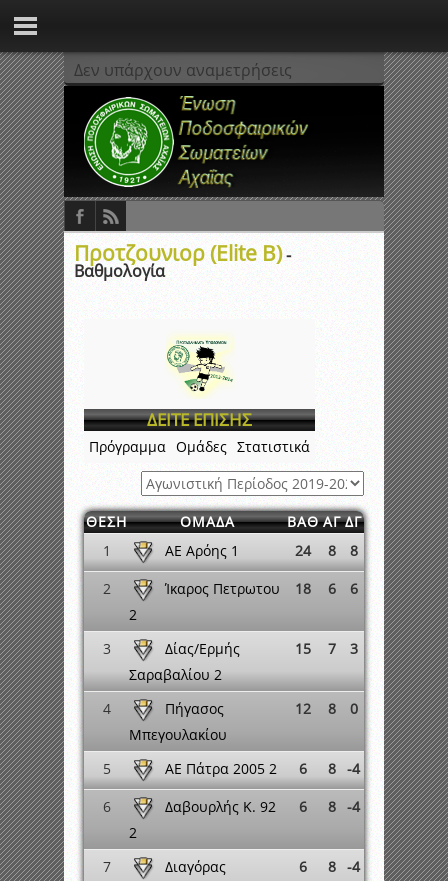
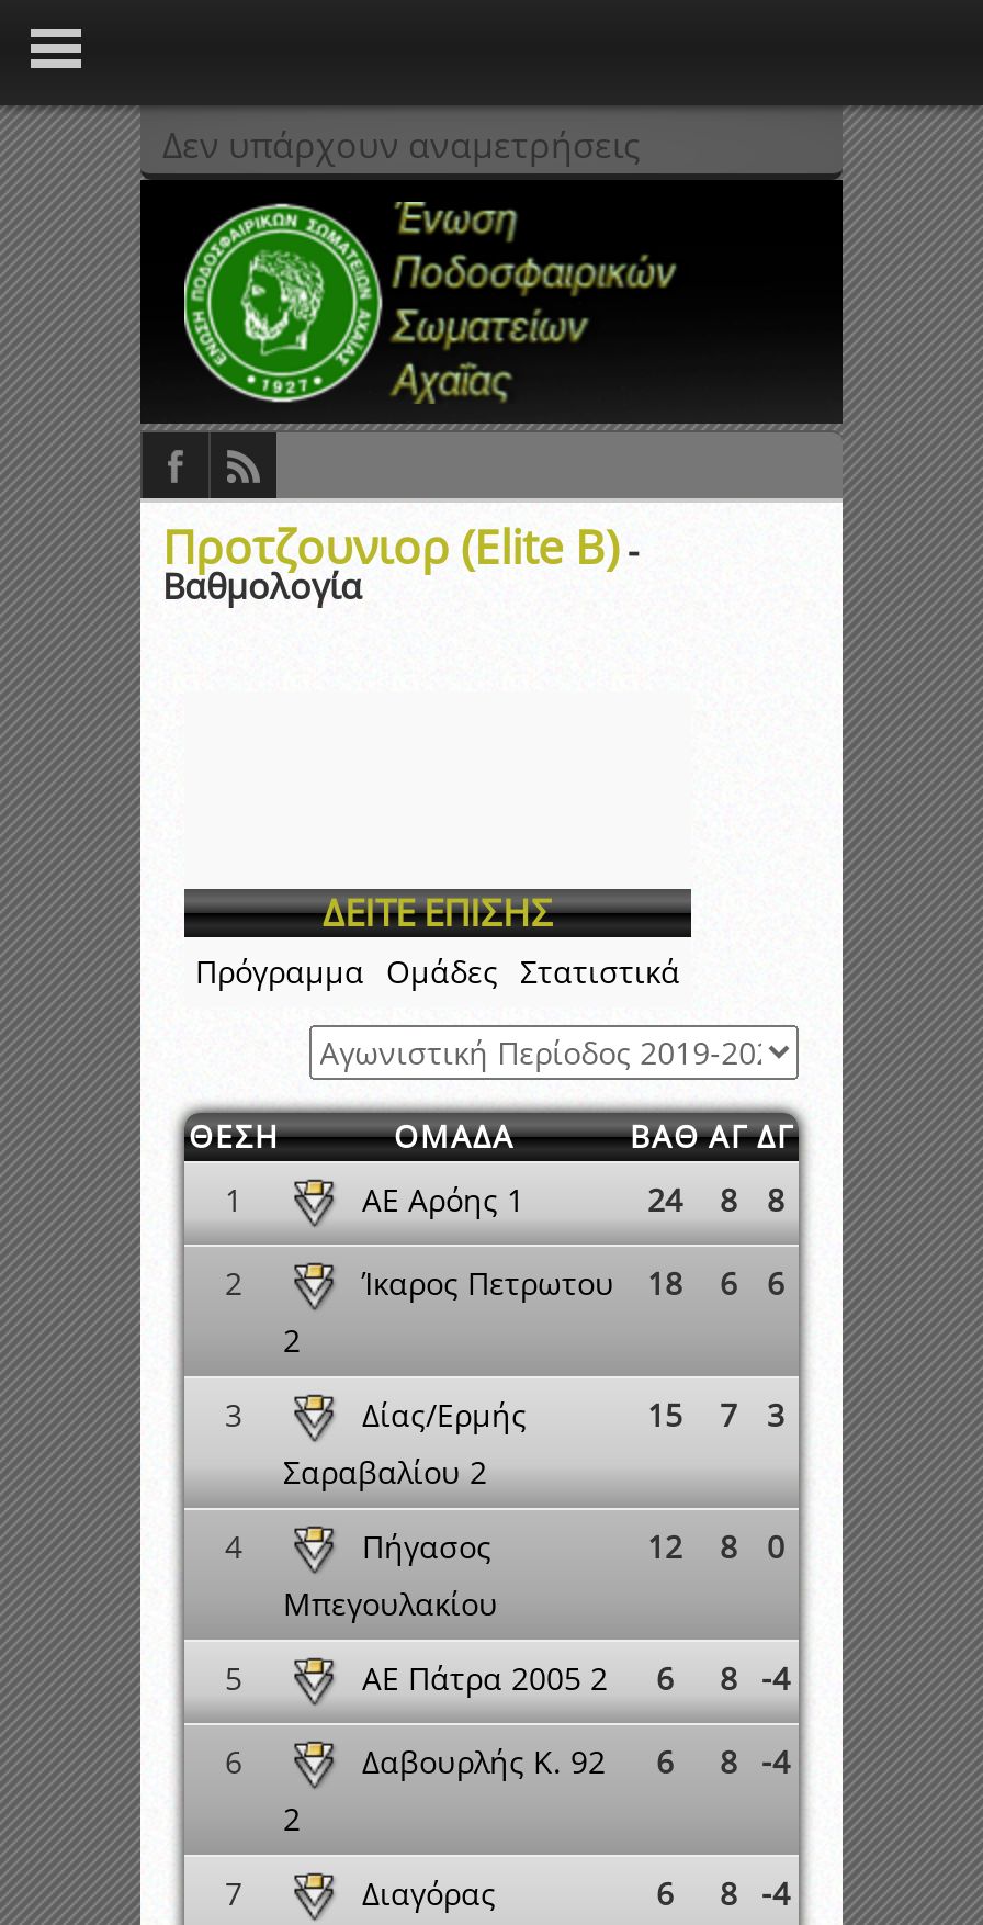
[166,337,233,396] [image] -> none

